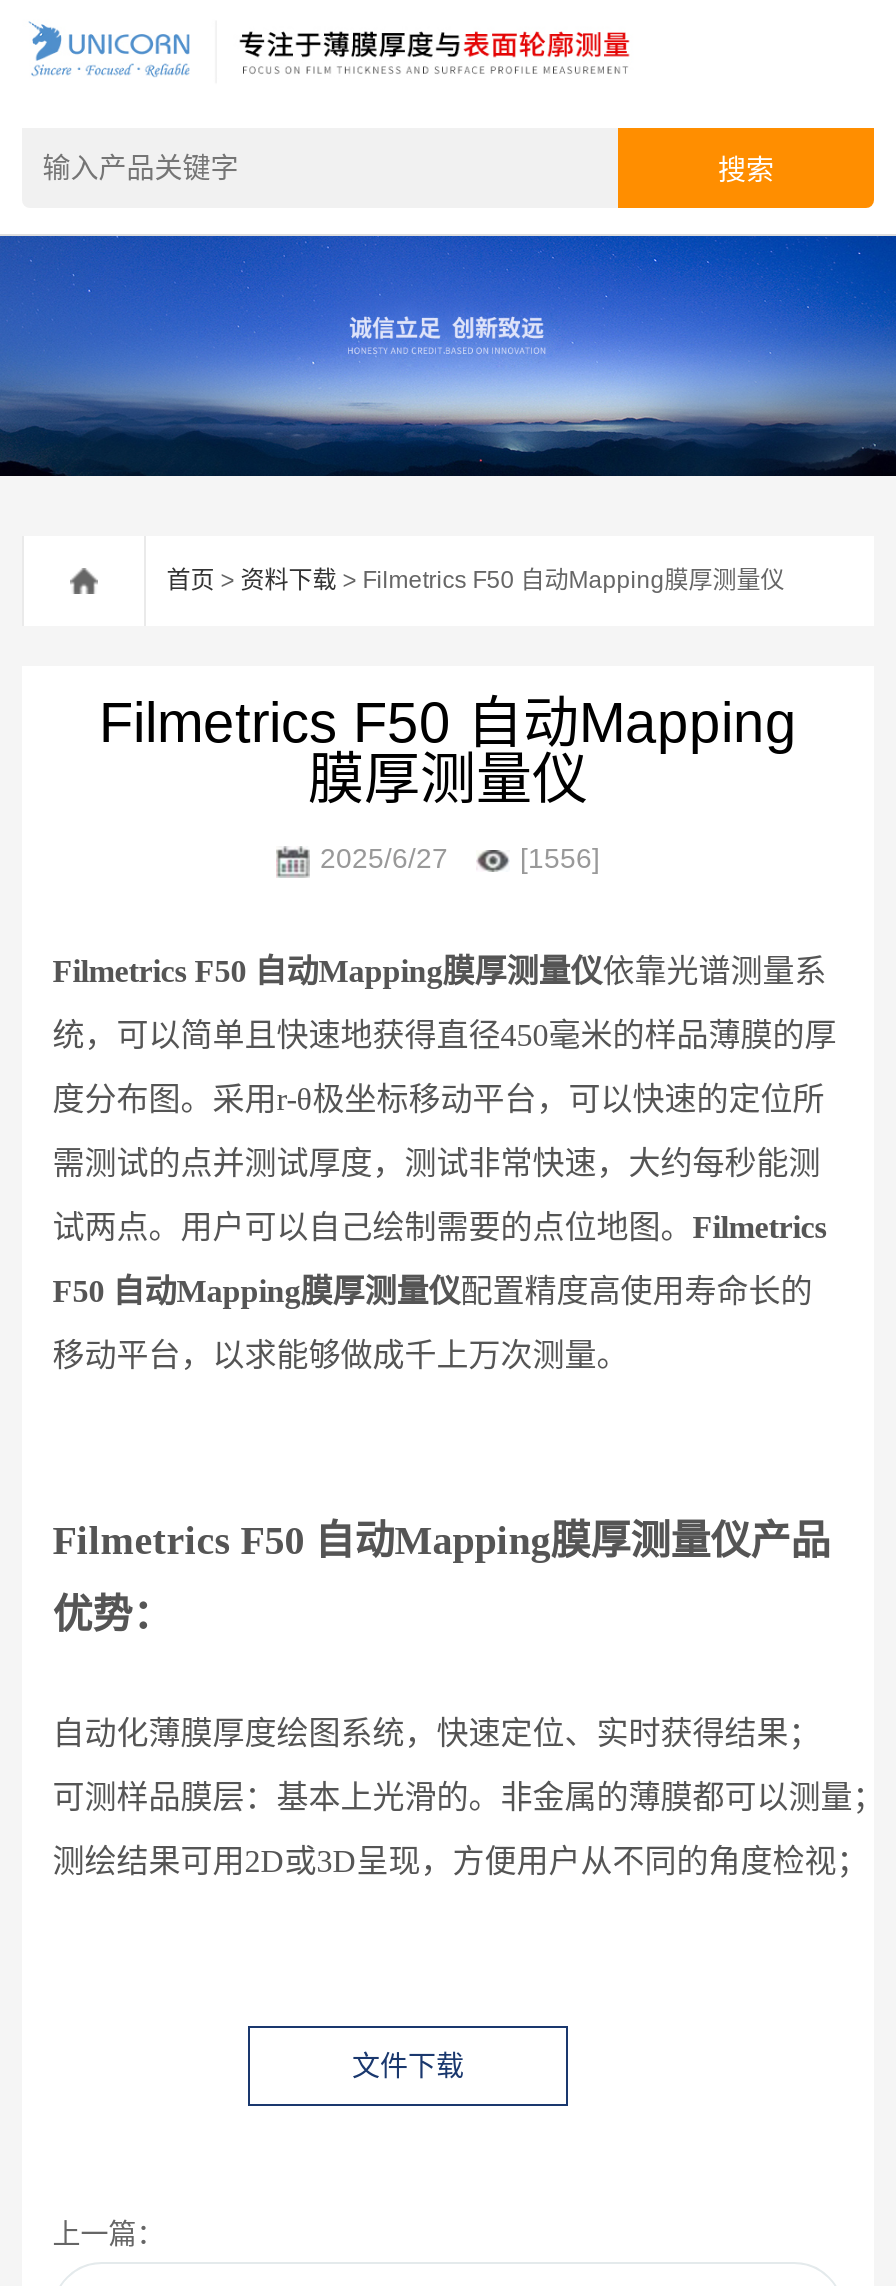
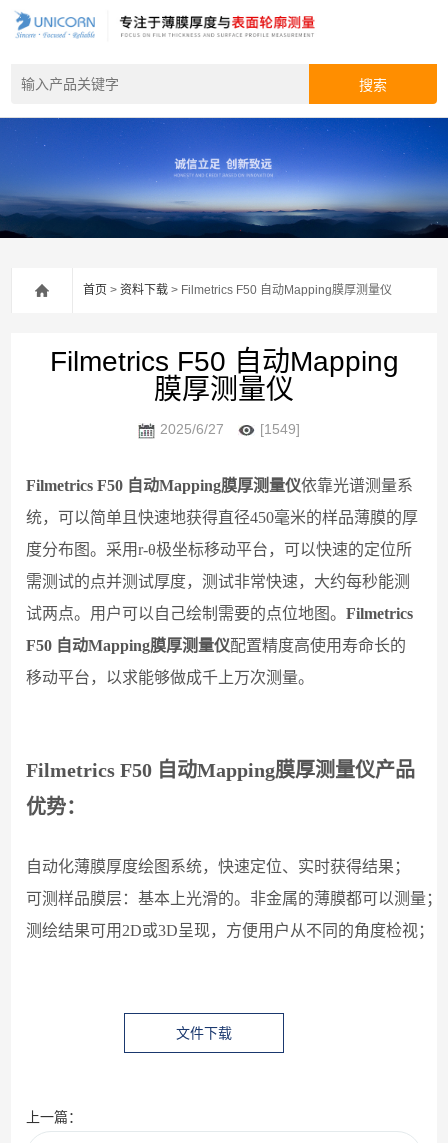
[520,842,600,874] [1556] -> [260,421,300,437] [1549]

